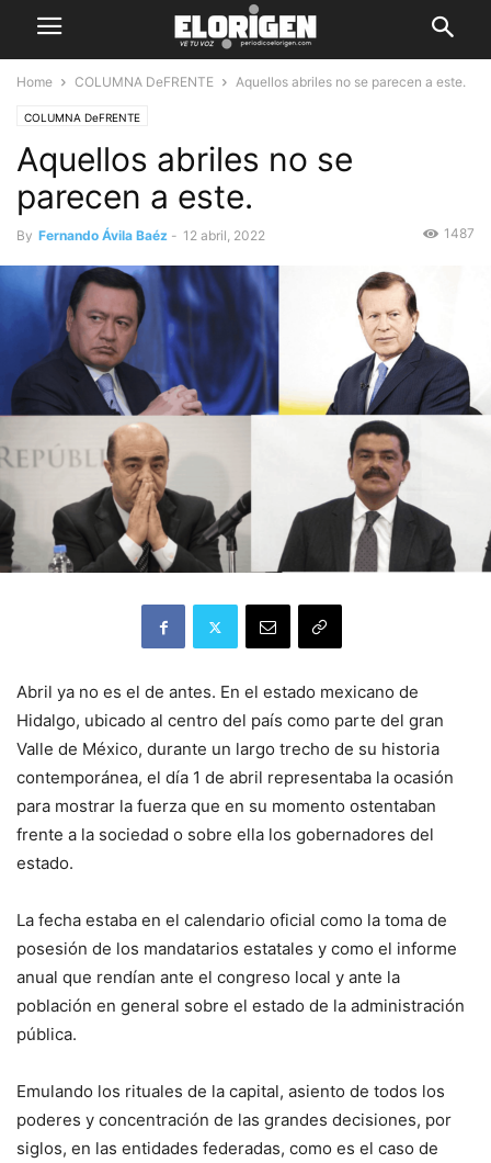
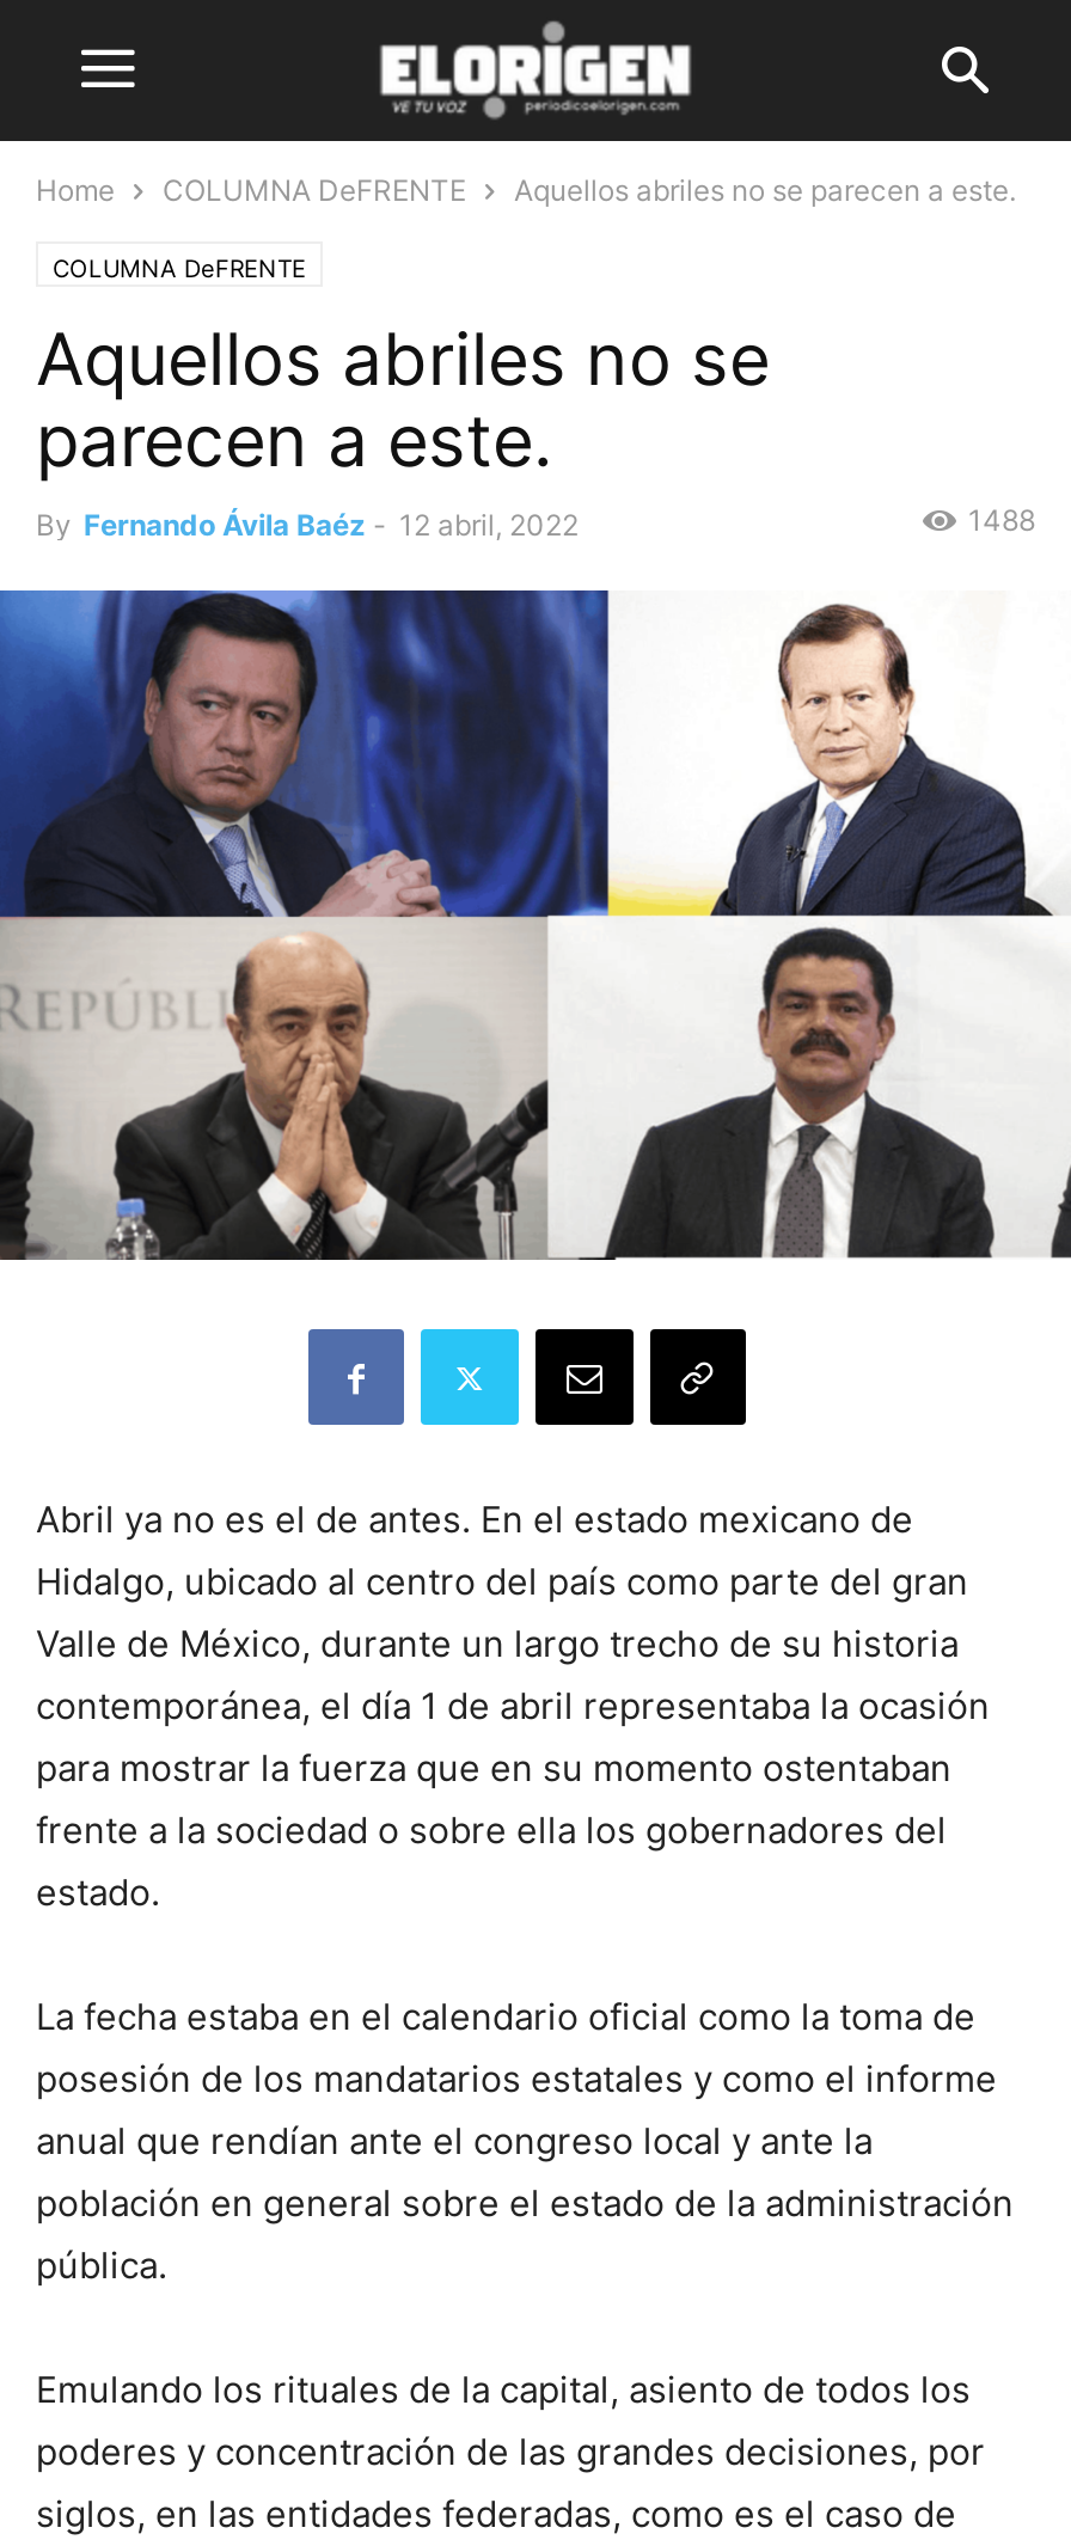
[444,225,475,241] 1487 -> [968,502,1035,538] 1488

